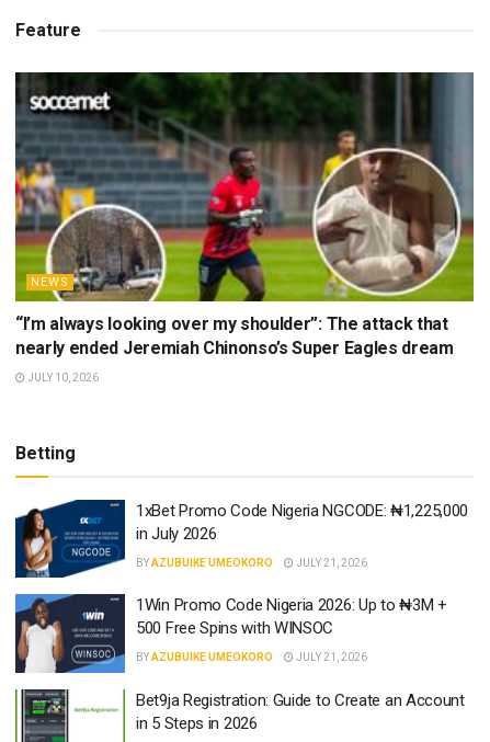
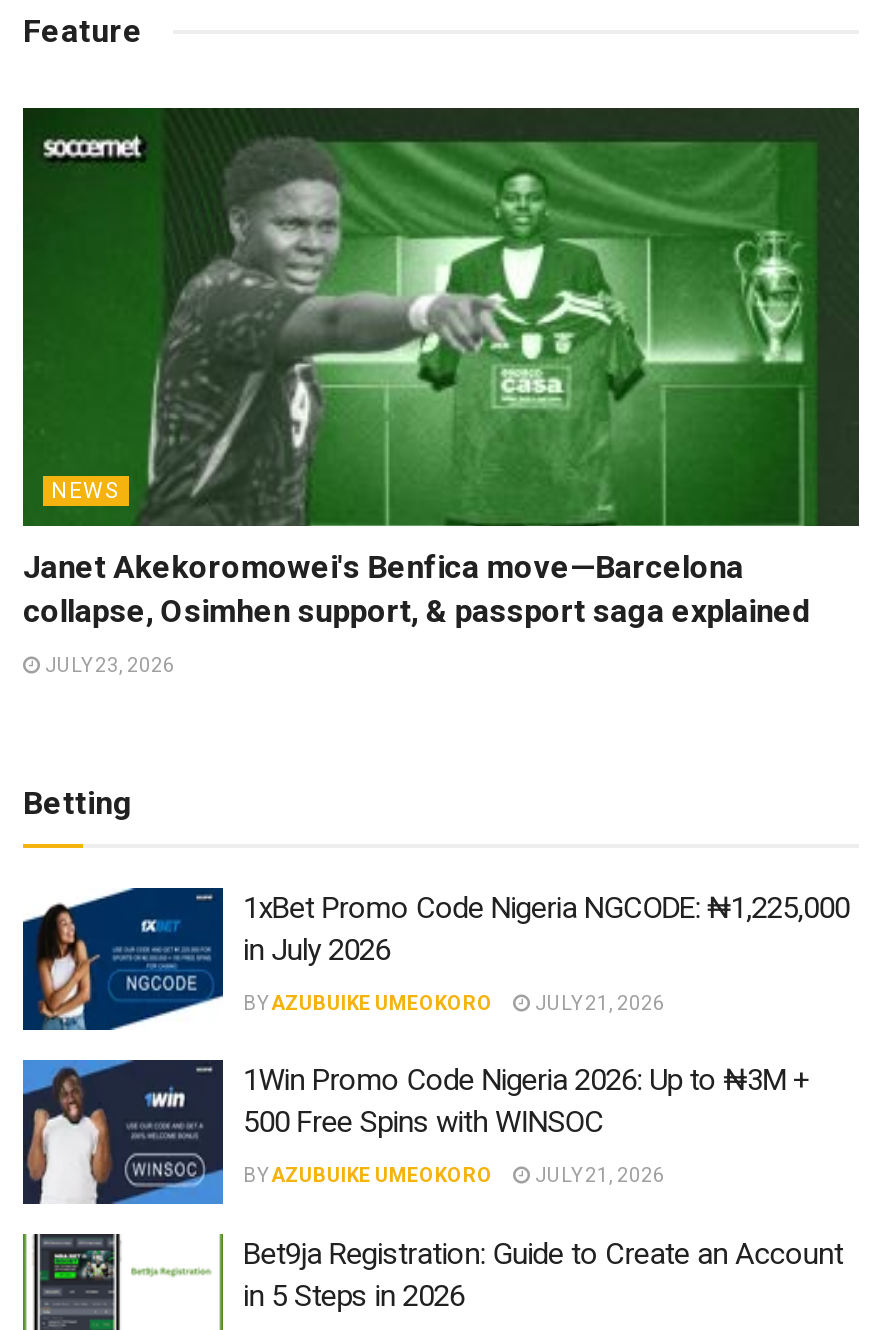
[14,71,475,358] [image] | “I’m always looking over my shoulder”: The attack that | nearly ended Jeremiah Chinonso’s Super Eagles dream -> [21,106,861,629] [image] | Janet Akekoromowei's Benfica move—Barcelona | collapse, Osimhen support, & passport saga explained
[25,371,99,383] JULY 10, 2026 -> [41,653,175,675] JULY 23, 2026

